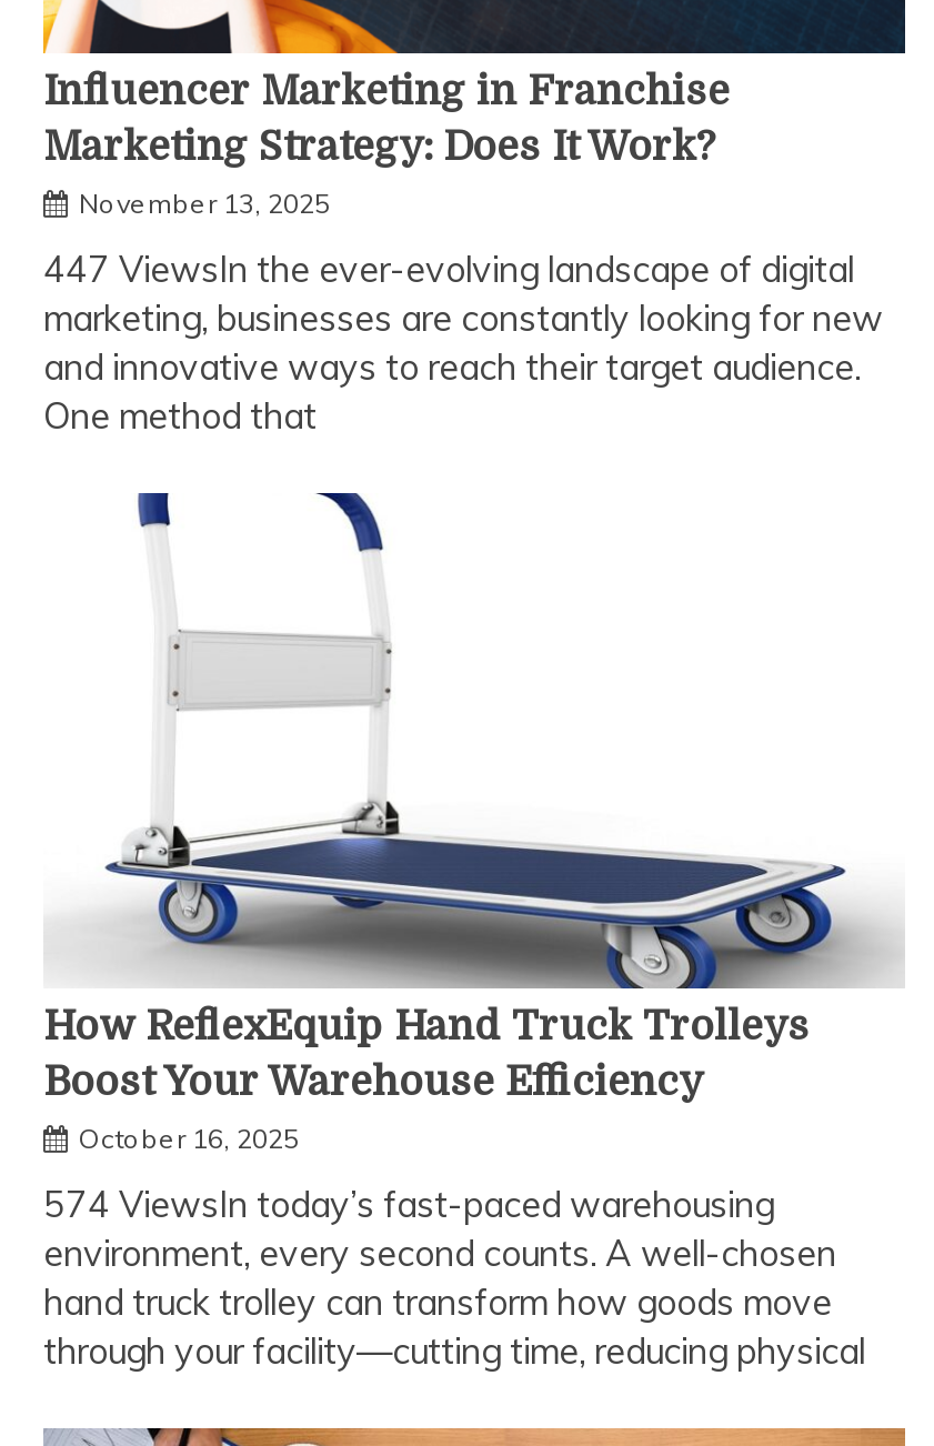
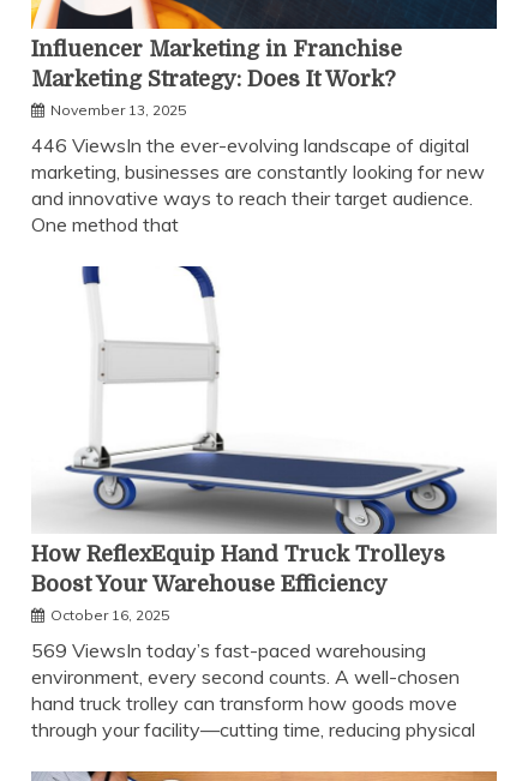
[43,247,854,292] 447 ViewsIn the ever-evolving landscape of digital -> [31,134,469,158] 446 ViewsIn the ever-evolving landscape of digital
[43,1182,774,1227] 574 ViewsIn today’s fast-paced warehousing -> [31,638,426,662] 569 ViewsIn today’s fast-paced warehousing

